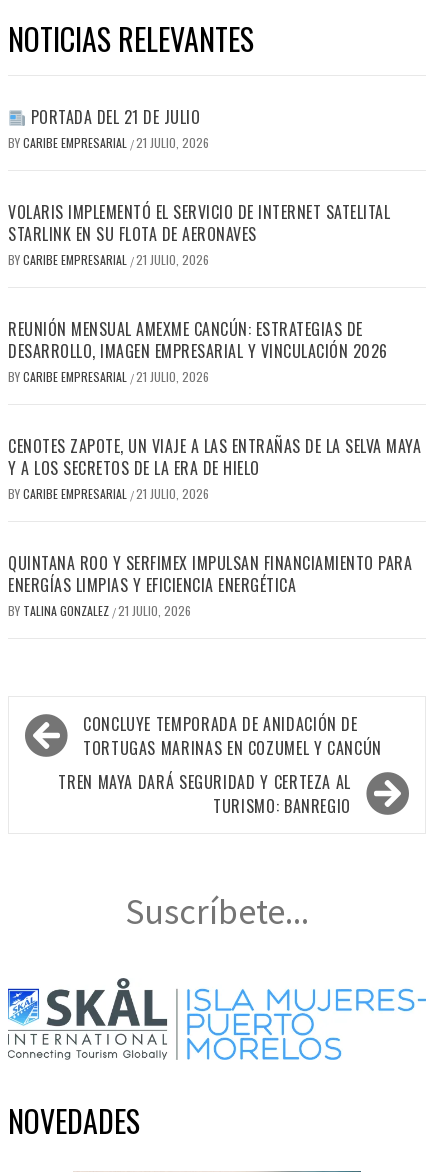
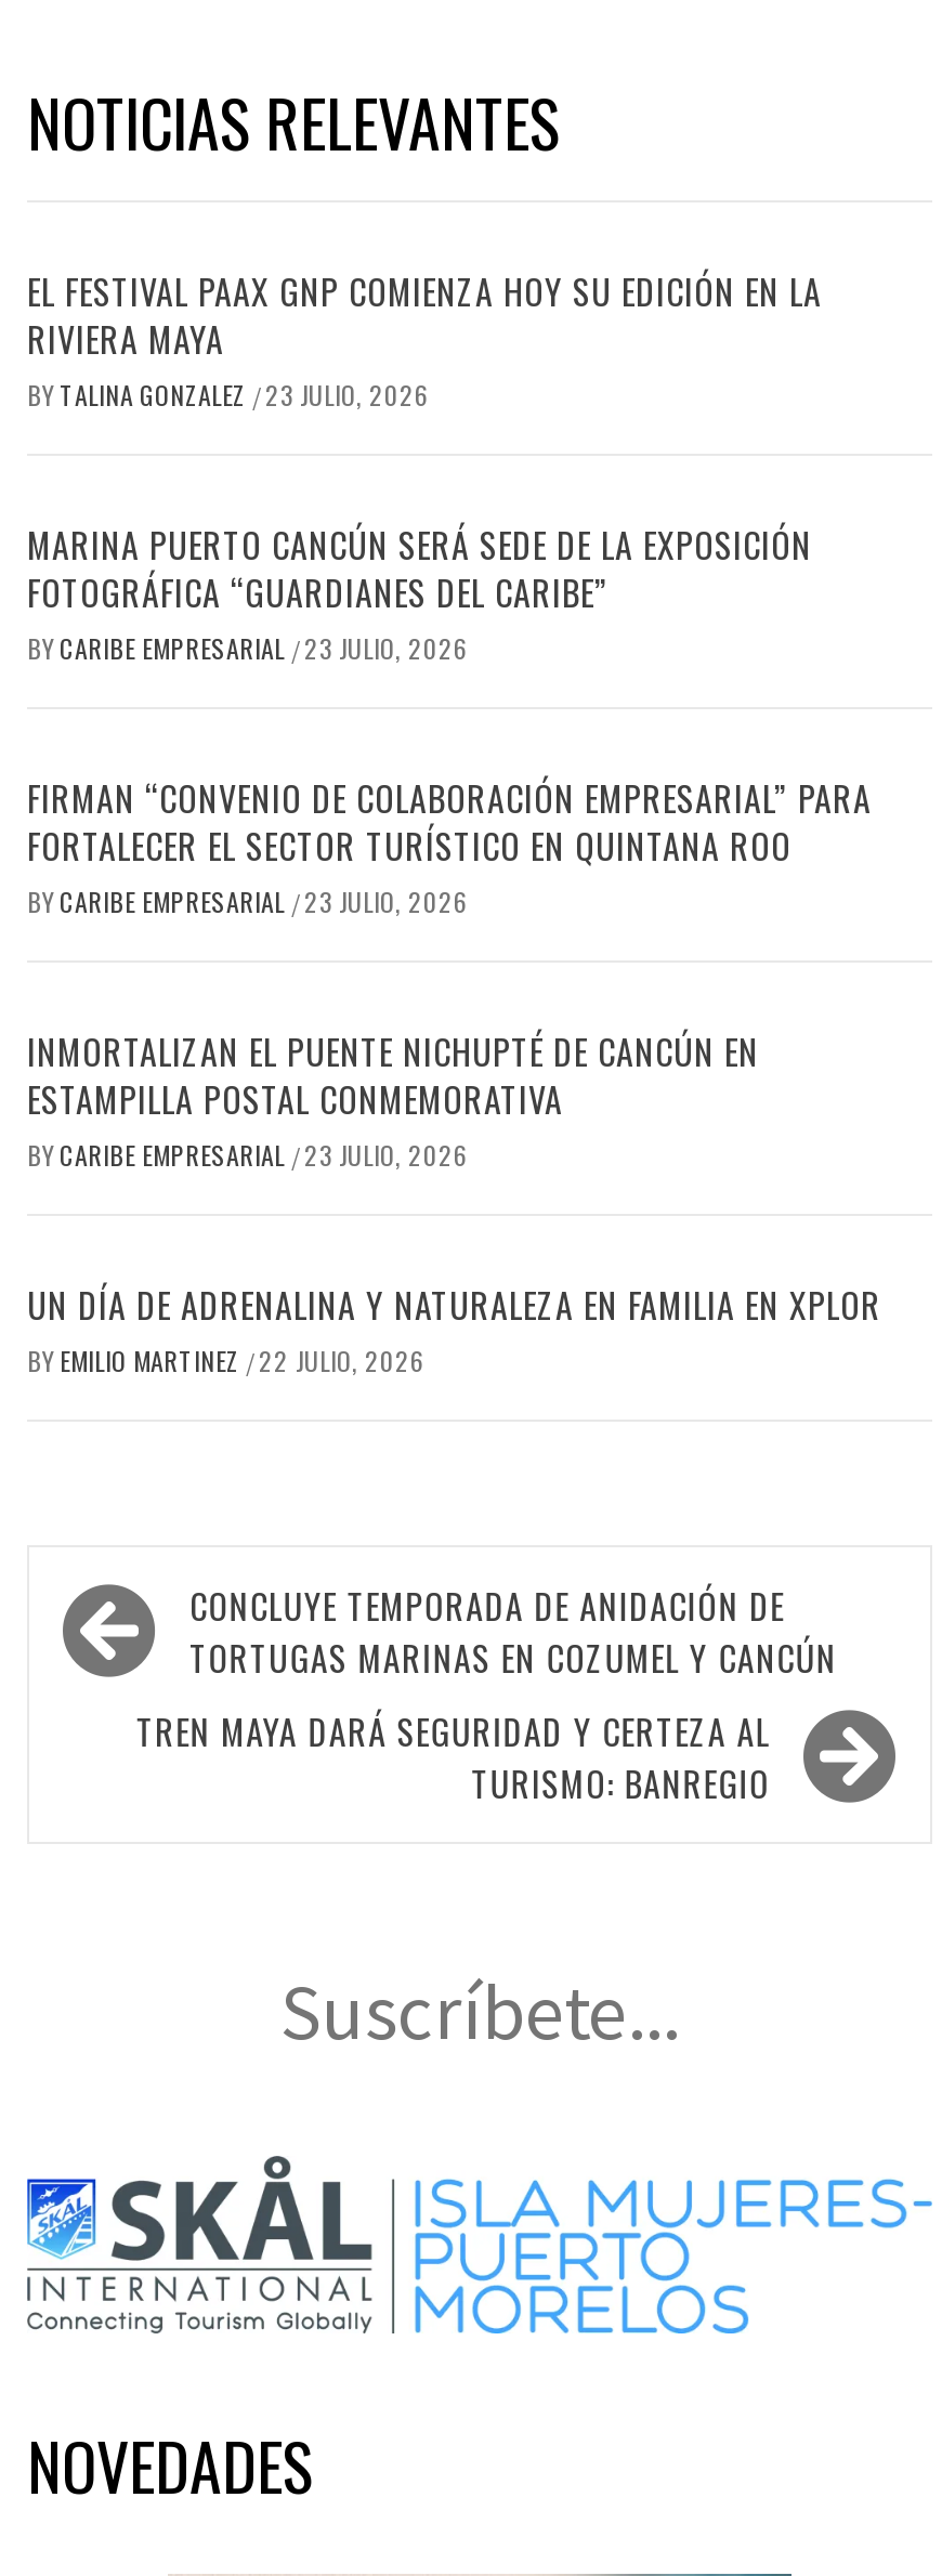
[8,105,209,151] PORTADA DEL 21 DE JULIO | BY CARIBE EMPRESARIAL / 21 JULIO, 2026 -> [27,266,822,413] EL FESTIVAL PAAX GNP COMIENZA HOY SU EDICIÓN EN LA | RIVIERA MAYA | BY TALINA GONZALEZ / 23 JULIO, 2026
[8,200,390,268] VOLARIS IMPLEMENTÓ EL SERVICIO DE INTERNET SATELITAL | STARLINK EN SU FLOTA DE AERONAVES | BY CARIBE EMPRESARIAL / 21 JULIO, 2026 -> [27,520,812,667] MARINA PUERTO CANCÚN SERÁ SEDE DE LA EXPOSICIÓN | FOTOGRÁFICA “GUARDIANES DEL CARIBE” | BY CARIBE EMPRESARIAL / 23 JULIO, 2026
[8,317,387,385] REUNIÓN MENSUAL AMEXME CANCÚN: ESTRATEGIAS DE | DESARROLLO, IMAGEN EMPRESARIAL Y VINCULACIÓN 2026 | BY CARIBE EMPRESARIAL / 21 JULIO, 2026 -> [27,773,872,920] FIRMAN “CONVENIO DE COLABORACIÓN EMPRESARIAL” PARA | FORTALECER EL SECTOR TURÍSTICO EN QUINTANA ROO | BY CARIBE EMPRESARIAL / 23 JULIO, 2026
[8,434,421,502] CENOTES ZAPOTE, UN VIAJE A LAS ENTRAÑAS DE LA SELVA MAYA | Y A LOS SECRETOS DE LA ERA DE HIELO | BY CARIBE EMPRESARIAL / 21 JULIO, 2026 -> [27,1026,759,1174] INMORTALIZAN EL PUENTE NICHUPTÉ DE CANCÚN EN | ESTAMPILLA POSTAL CONMEMORATIVA | BY CARIBE EMPRESARIAL / 23 JULIO, 2026
[8,551,412,619] QUINTANA ROO Y SERFIMEX IMPULSAN FINANCIAMIENTO PARA | ENERGÍAS LIMPIAS Y EFICIENCIA ENERGÉTICA | BY TALINA GONZALEZ / 21 JULIO, 2026 -> [27,1280,881,1379] UN DÍA DE ADRENALINA Y NATURALEZA EN FAMILIA EN XPLOR | BY EMILIO MARTINEZ / 22 JULIO, 2026

